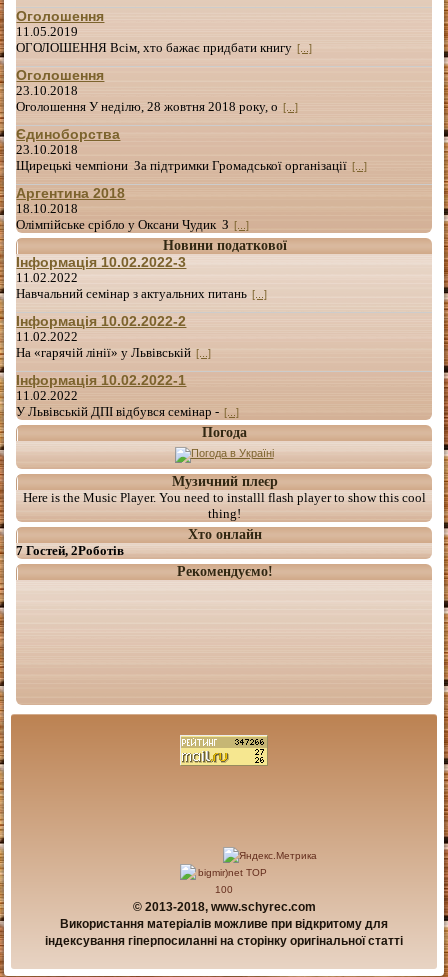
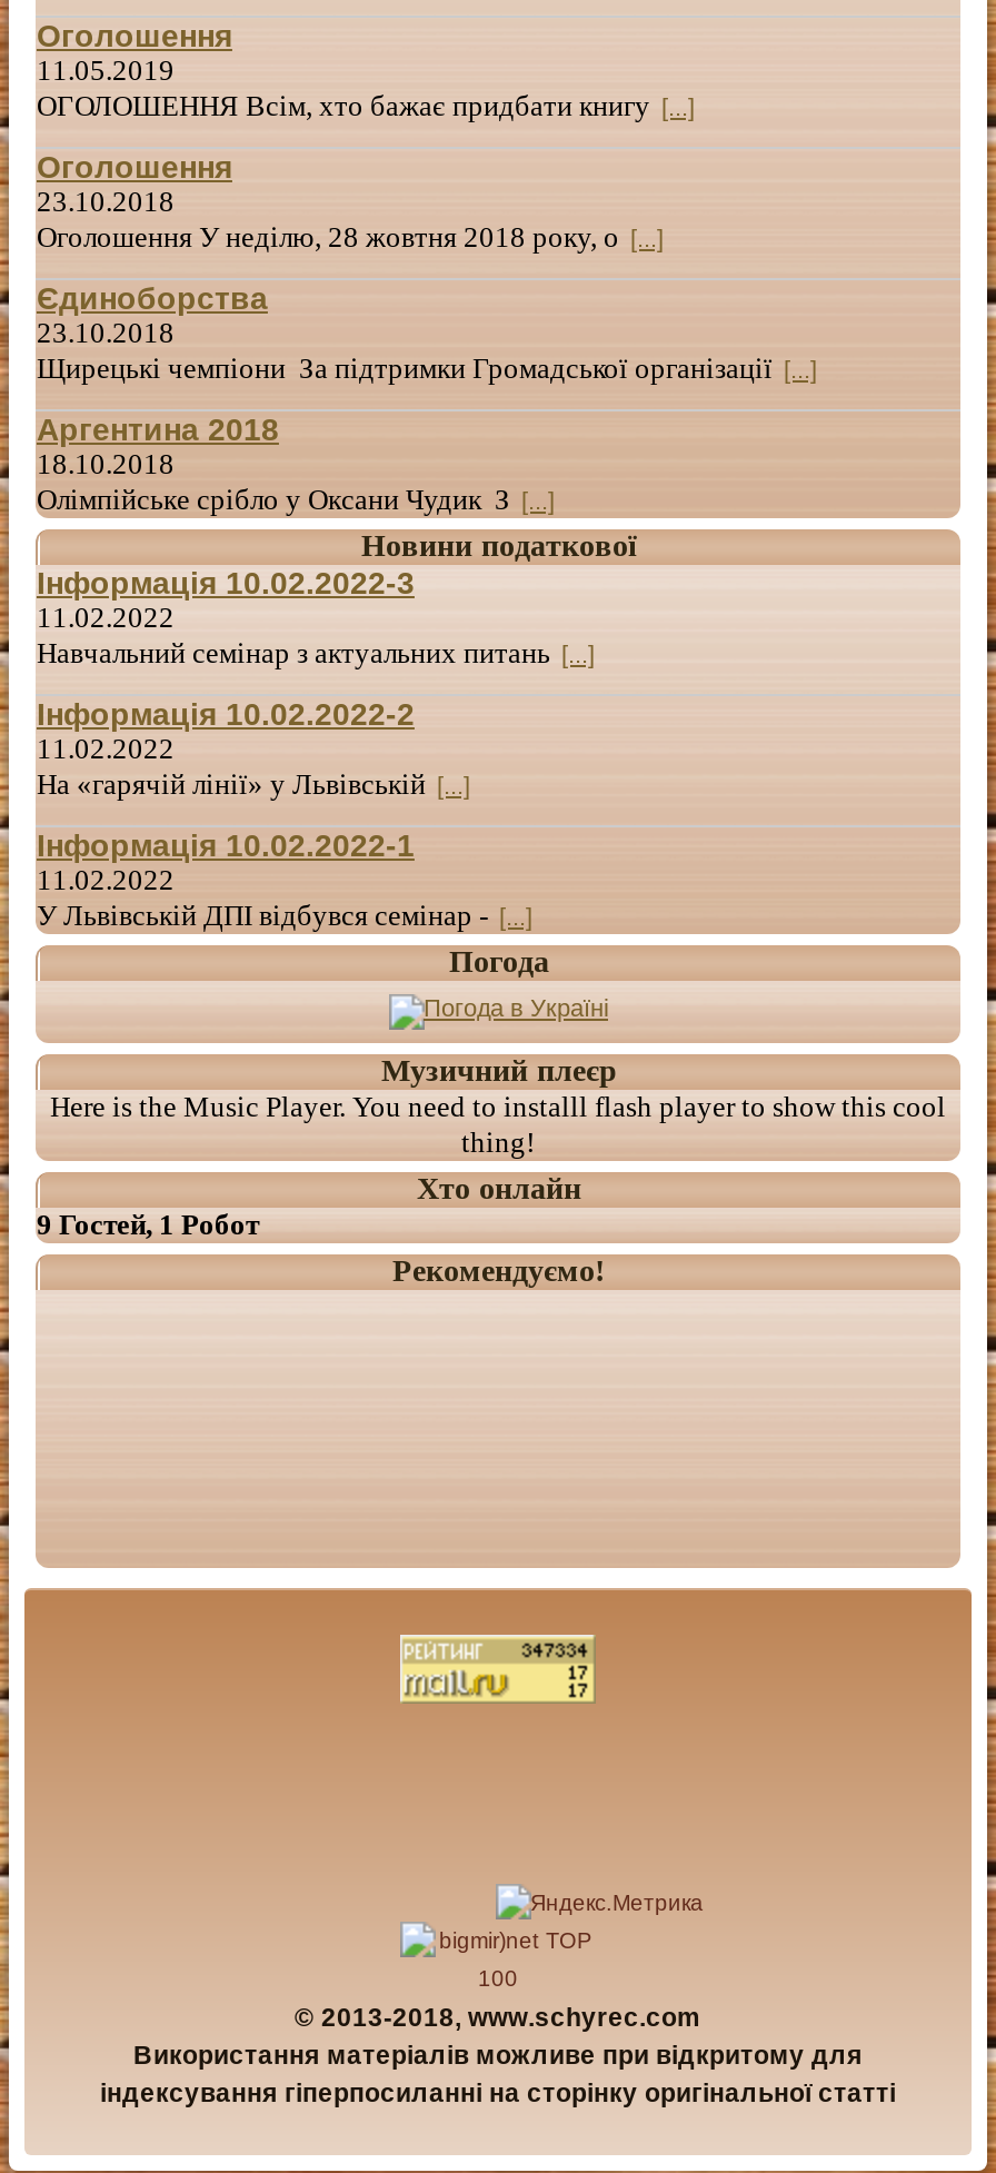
[16,543,124,558] 7 Гостей, 2Роботів -> [37,1207,259,1241] 9 Гостей, 1 Робот

